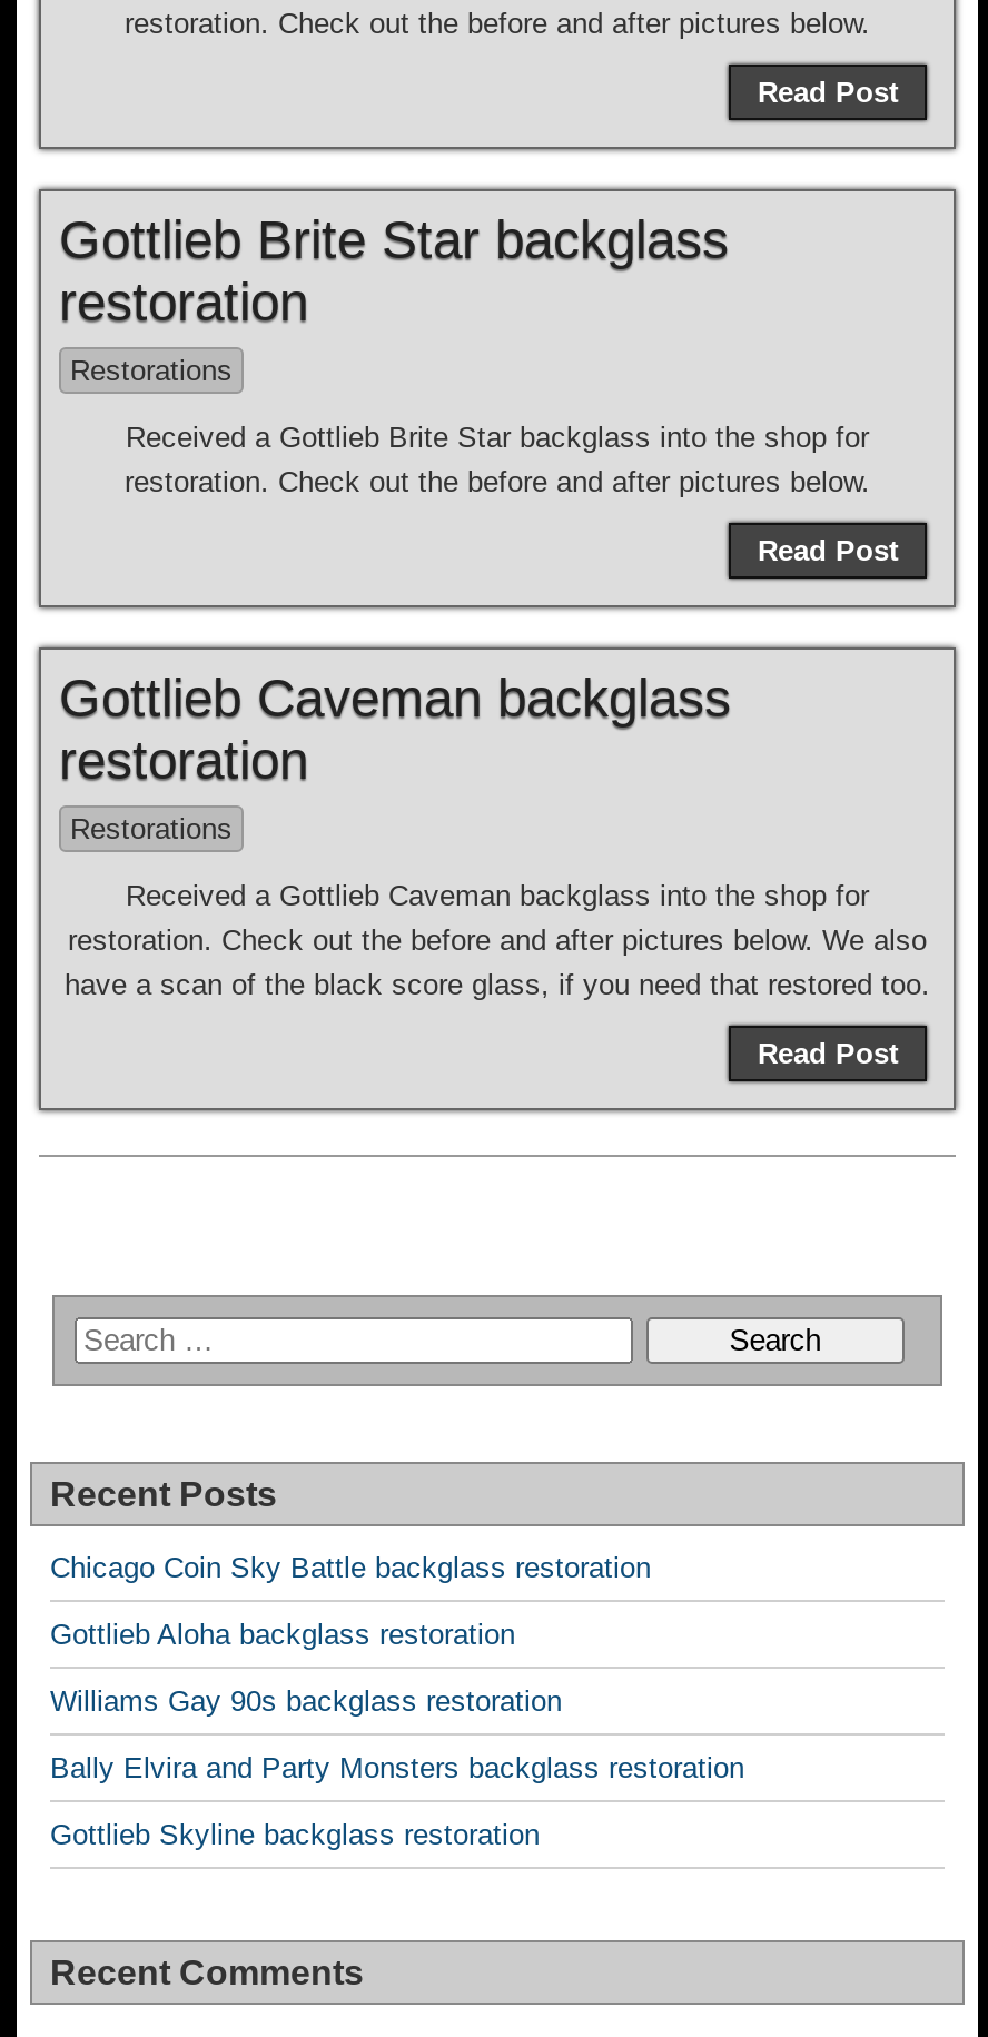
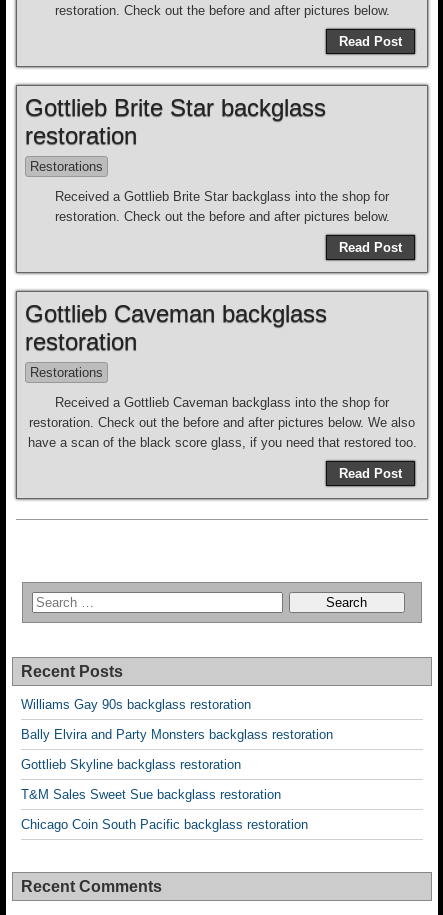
[50,1551,651,1651] Chicago Coin Sky Battle backglass restoration | Gottlieb Aloha backglass restoration -> none
moved [50,1684,744,1851] -> [21,697,333,772]: Williams Gay 90s backglass restoration | Bally Elvira and Party Monsters backglass restoration | Gottlieb Skyline backglass restoration
none -> [21,787,308,832] T&M Sales Sweet Sue backglass restoration | Chicago Coin South Pacific backglass restoration

